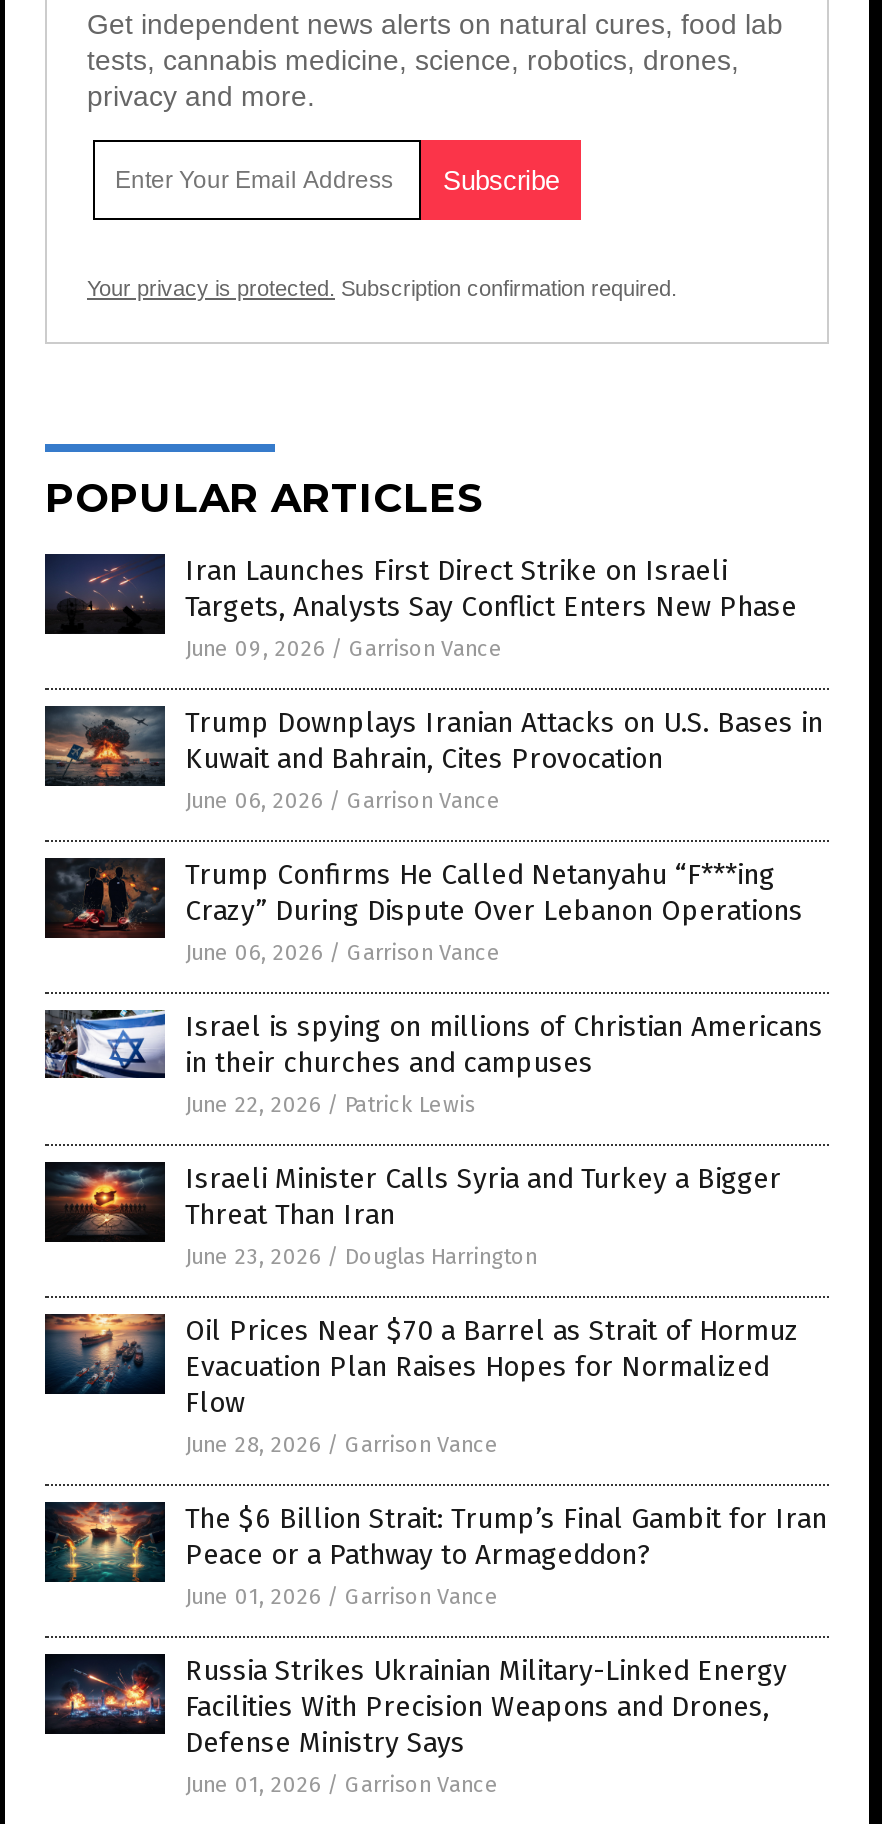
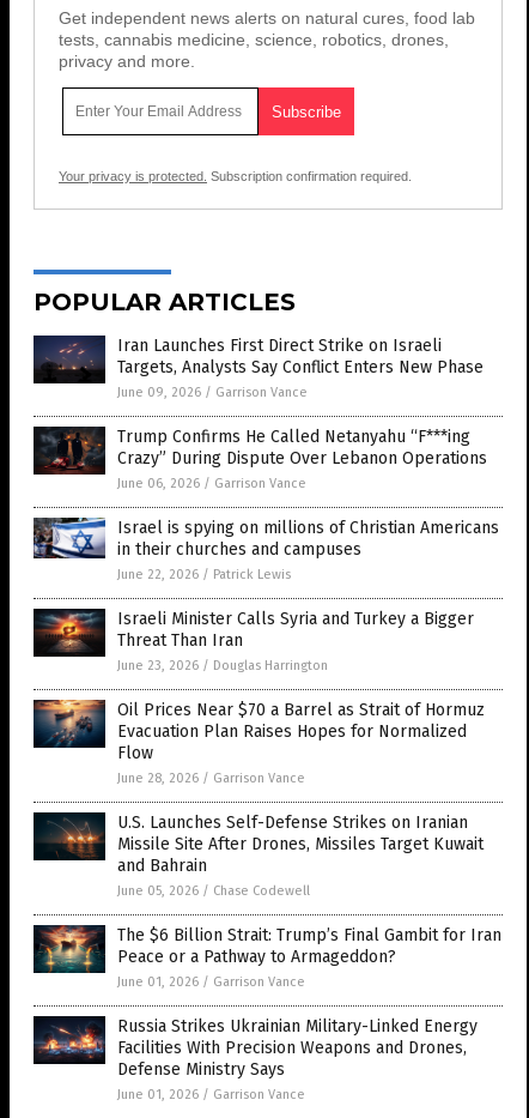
[43,706,823,815] [image] | Trump Downplays Iranian Attacks on U.S. Bases in | Kuwait and Bahrain, Cites Provocation | June 06, 2026 / Garrison Vance -> none
moved [43,846,823,1459] -> [32,419,499,787]: [image] | Trump Confirms He Called Netanyahu “F***ing | Crazy” During Dispute Over Lebanon Operations | ... | Flow | June 28, 2026 / Garrison Vance
none -> [41,811,484,899] [image] | U.S. Launches Self-Defense Strikes on Iranian | Missile Site After Drones, Missiles Target Kuwait | and Bahrain | June 05, 2026 / Chase Codewell

